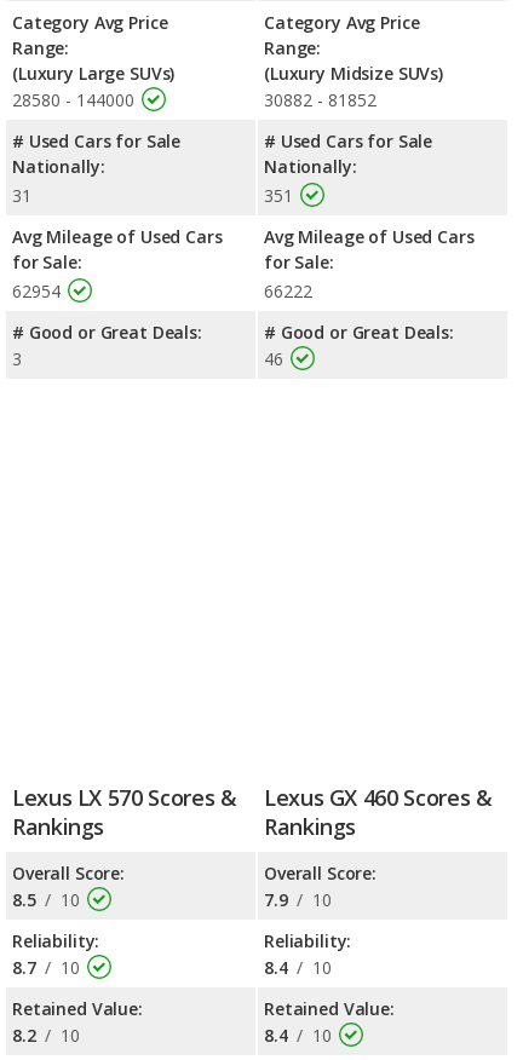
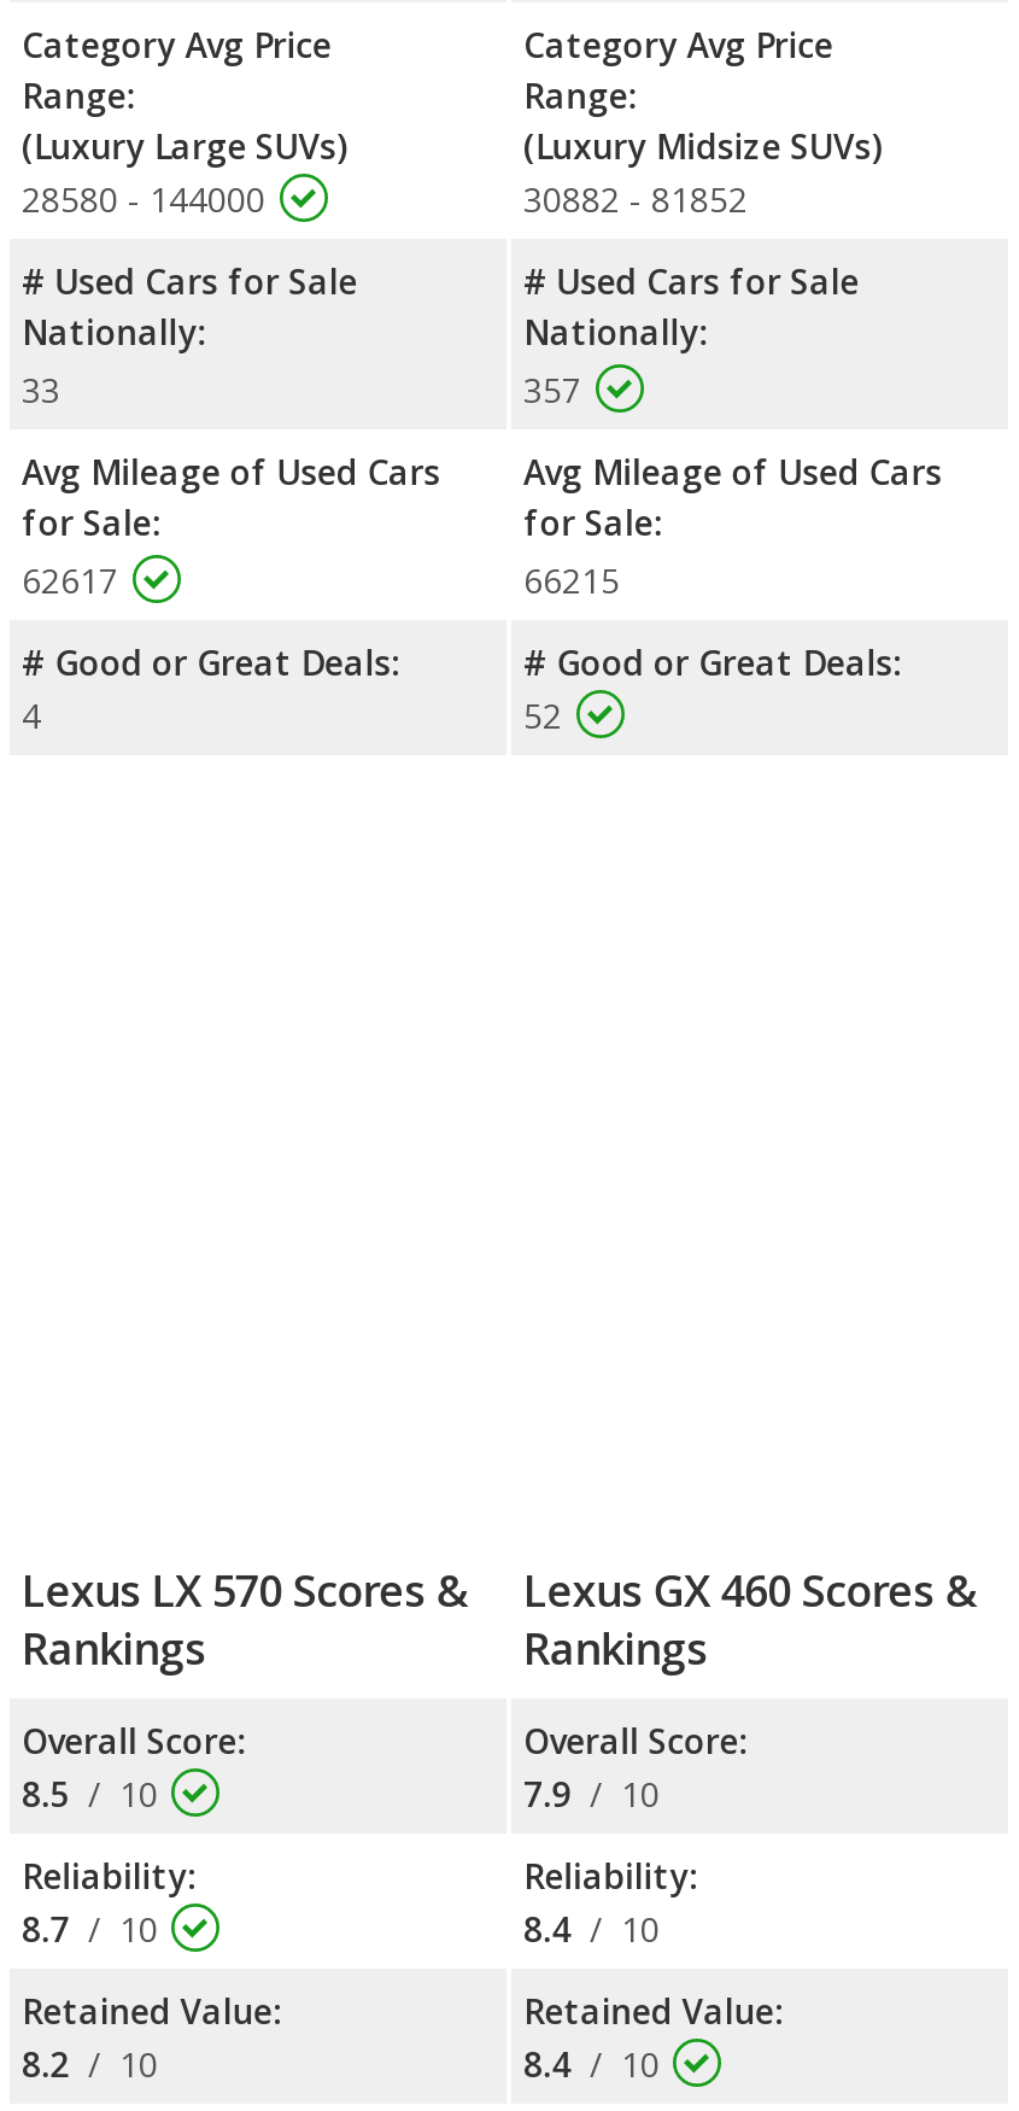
[12,184,31,207] 31 -> [22,368,60,414] 33
[264,184,293,207] 351 -> [523,368,581,414] 357
[12,280,61,303] 62954 -> [22,558,118,604] 62617
[264,280,312,303] 66222 -> [523,558,620,604] 66215
[12,348,22,371] 3 -> [22,693,41,739] 4
[264,348,283,371] 46 -> [523,693,562,739] 52

